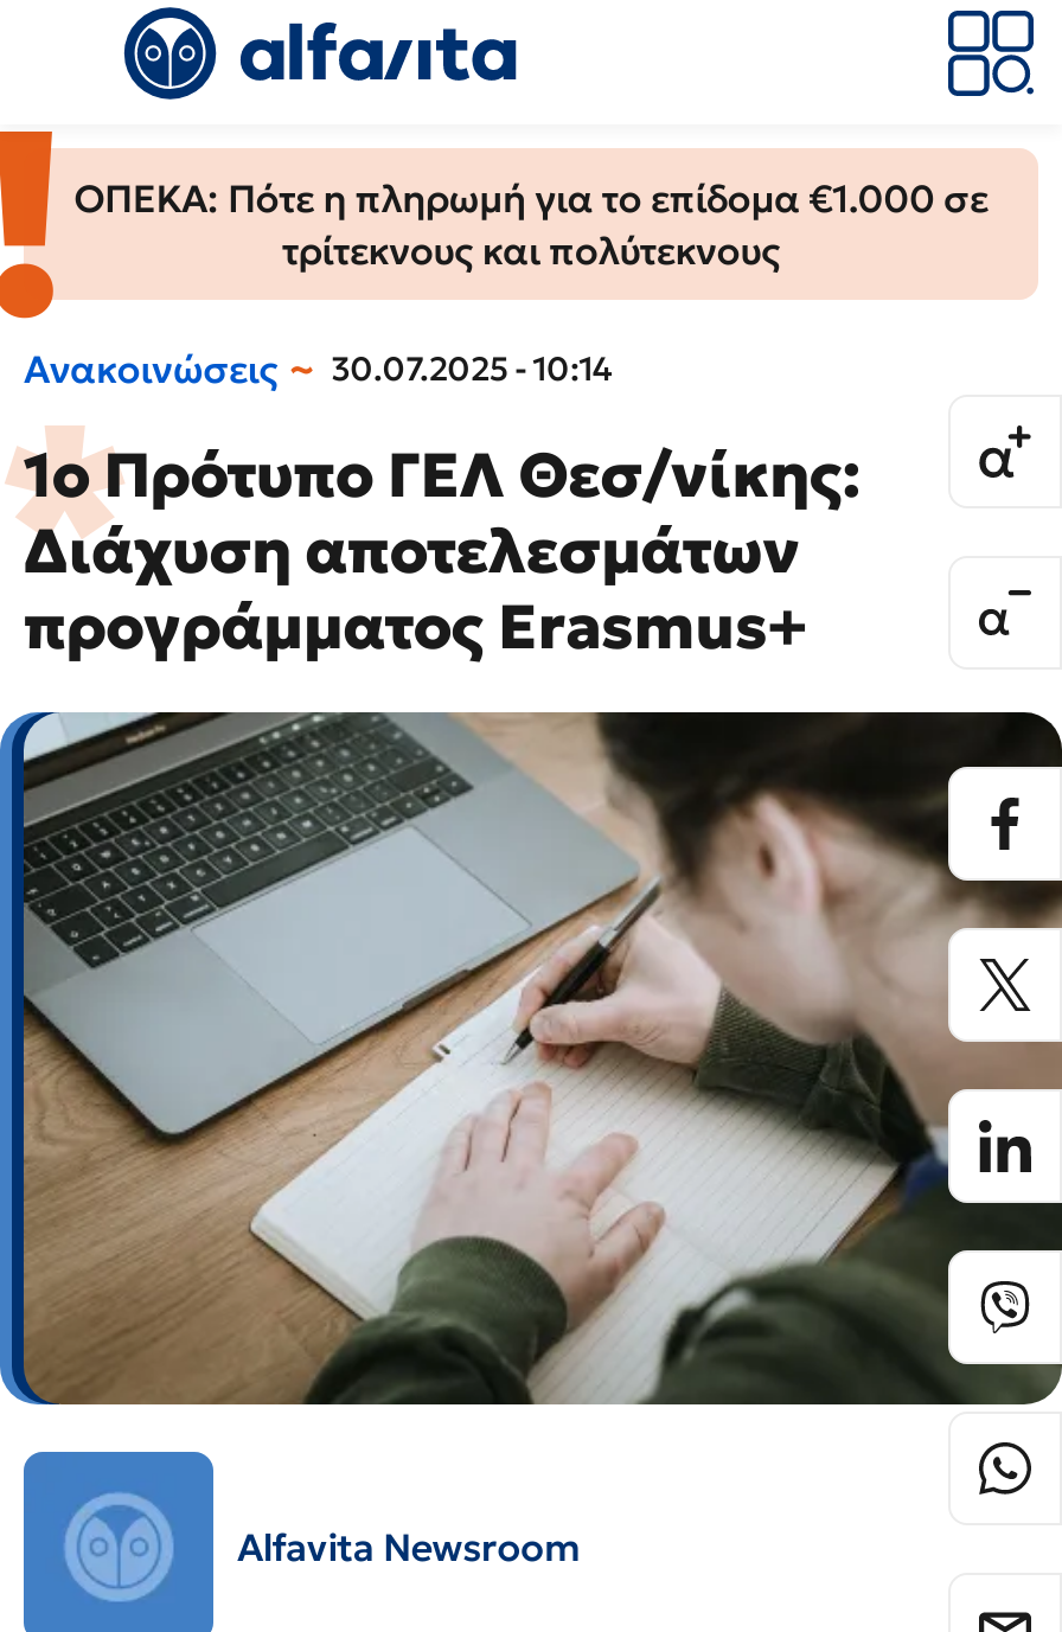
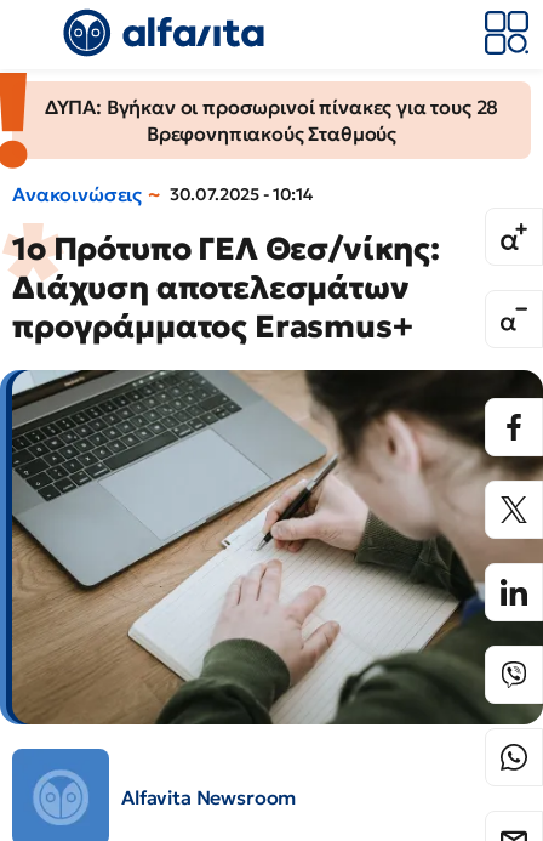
[74,174,988,274] ΟΠΕΚΑ: Πότε η πληρωμή για το επίδομα €1.000 σε | τρίτεκνους και πολύτεκνους -> [44,95,499,146] ΔΥΠΑ: Βγήκαν οι προσωρινοί πίνακες για τους 28 | Βρεφονηπιακούς Σταθμούς

